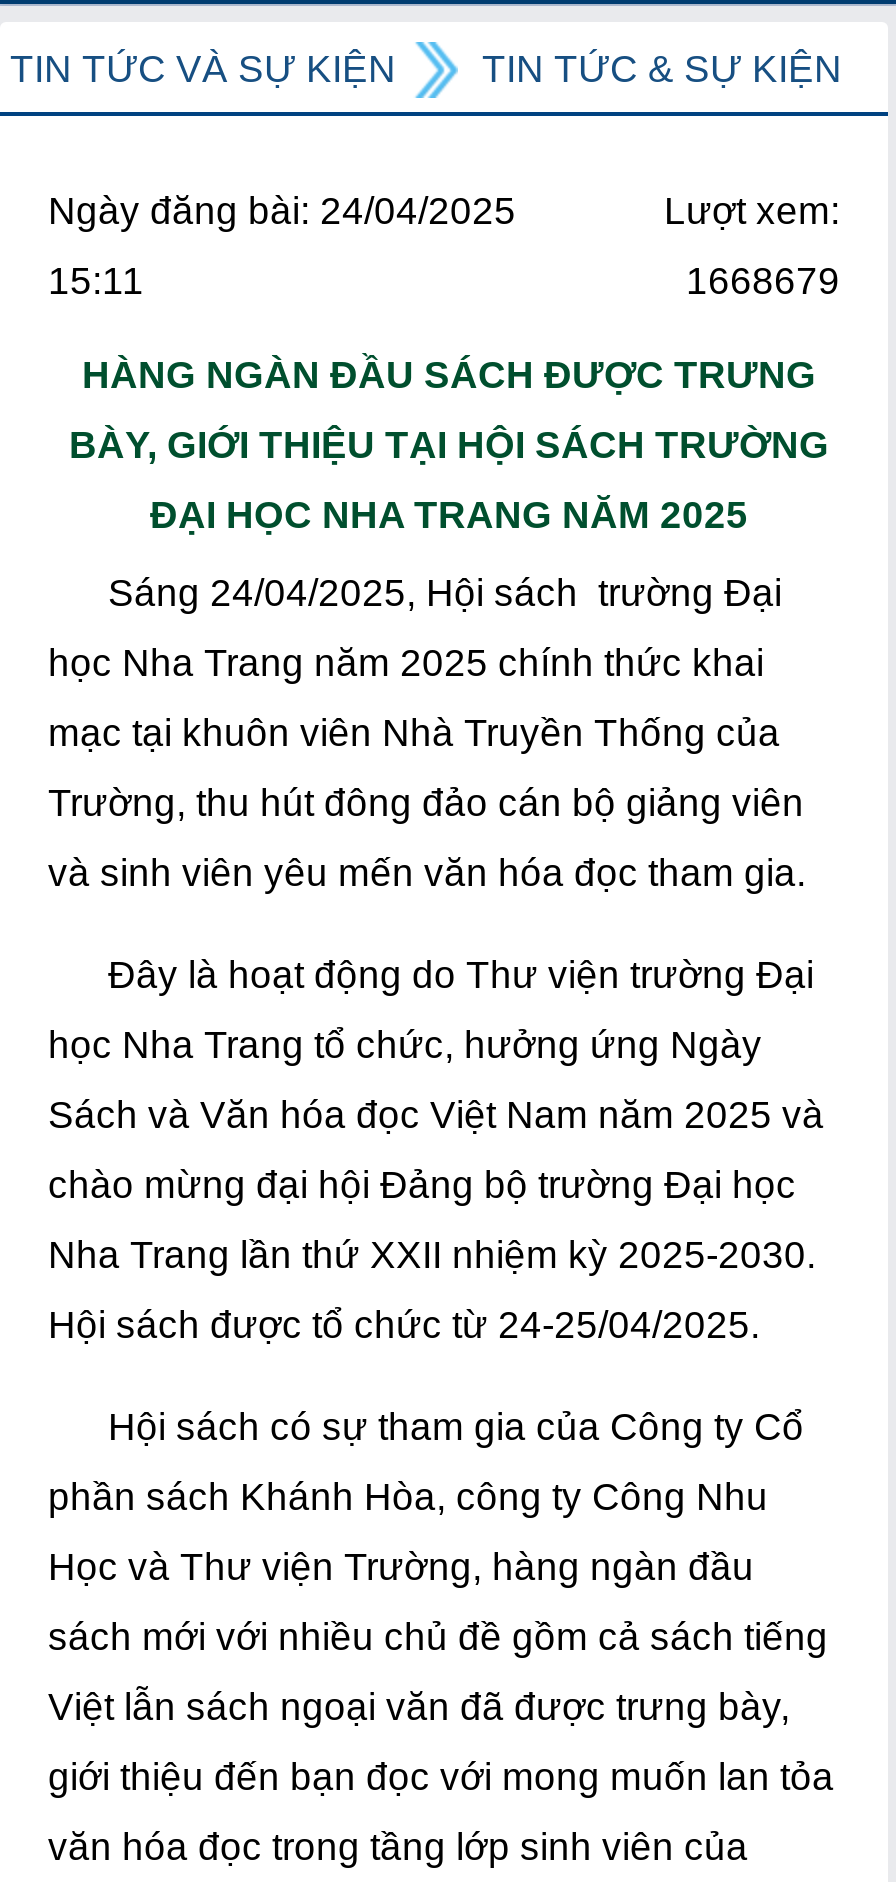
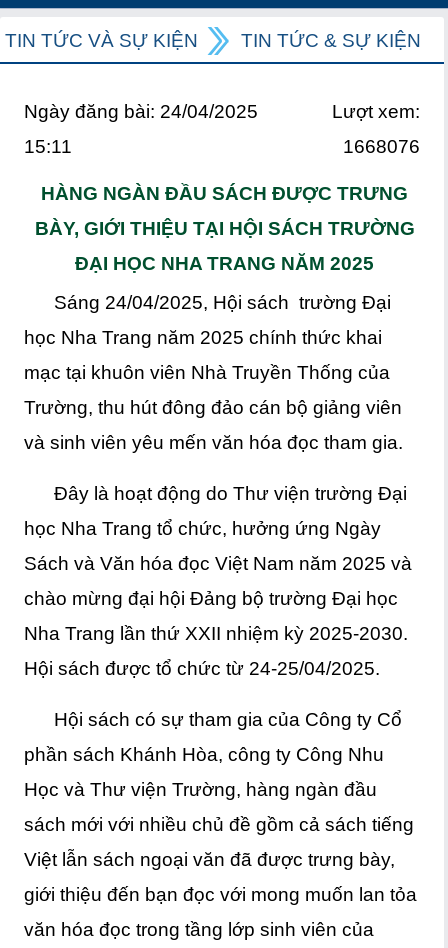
[686,260,840,302] 1668679 -> [343,136,420,157] 1668076

